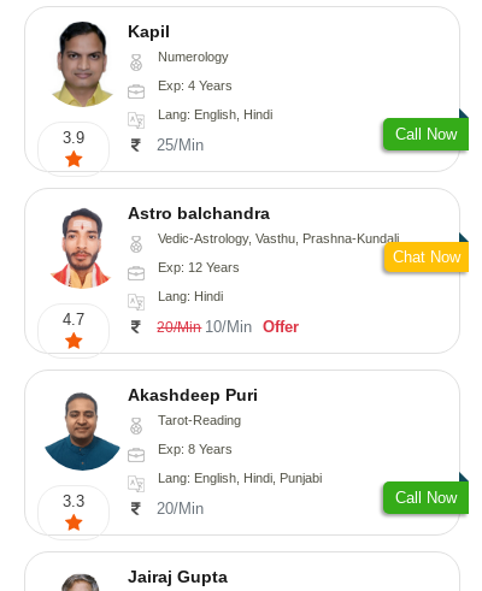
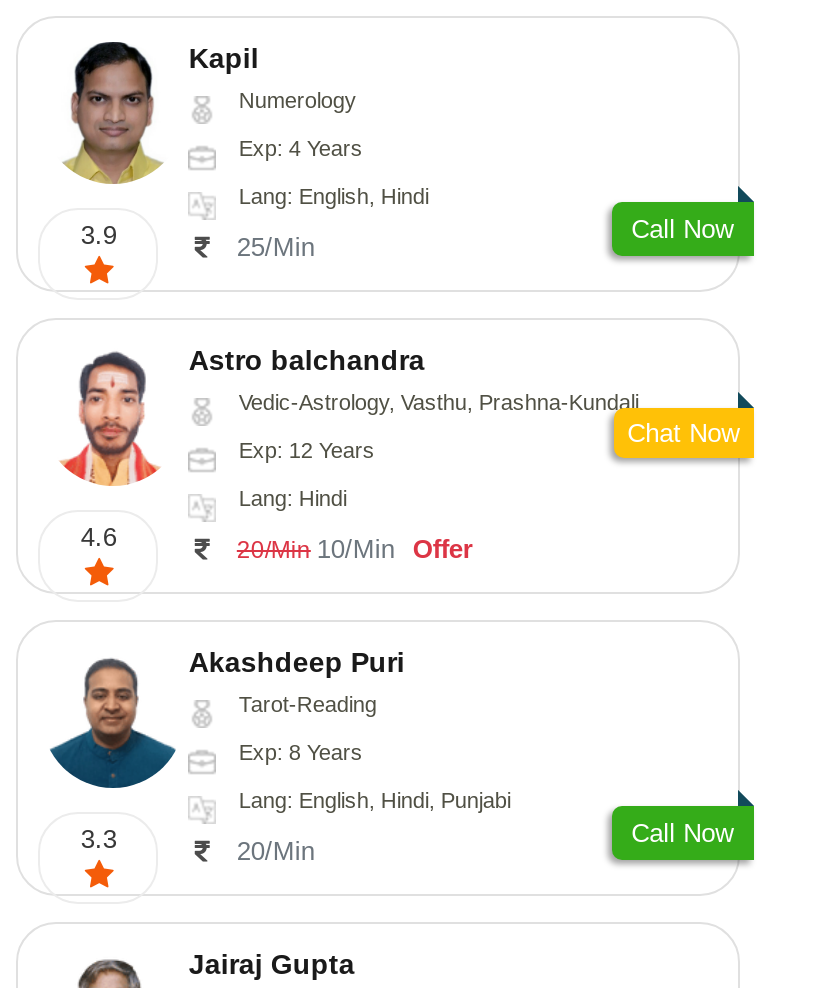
[63,310,85,328] 4.7 -> [81,521,117,551] 4.6

